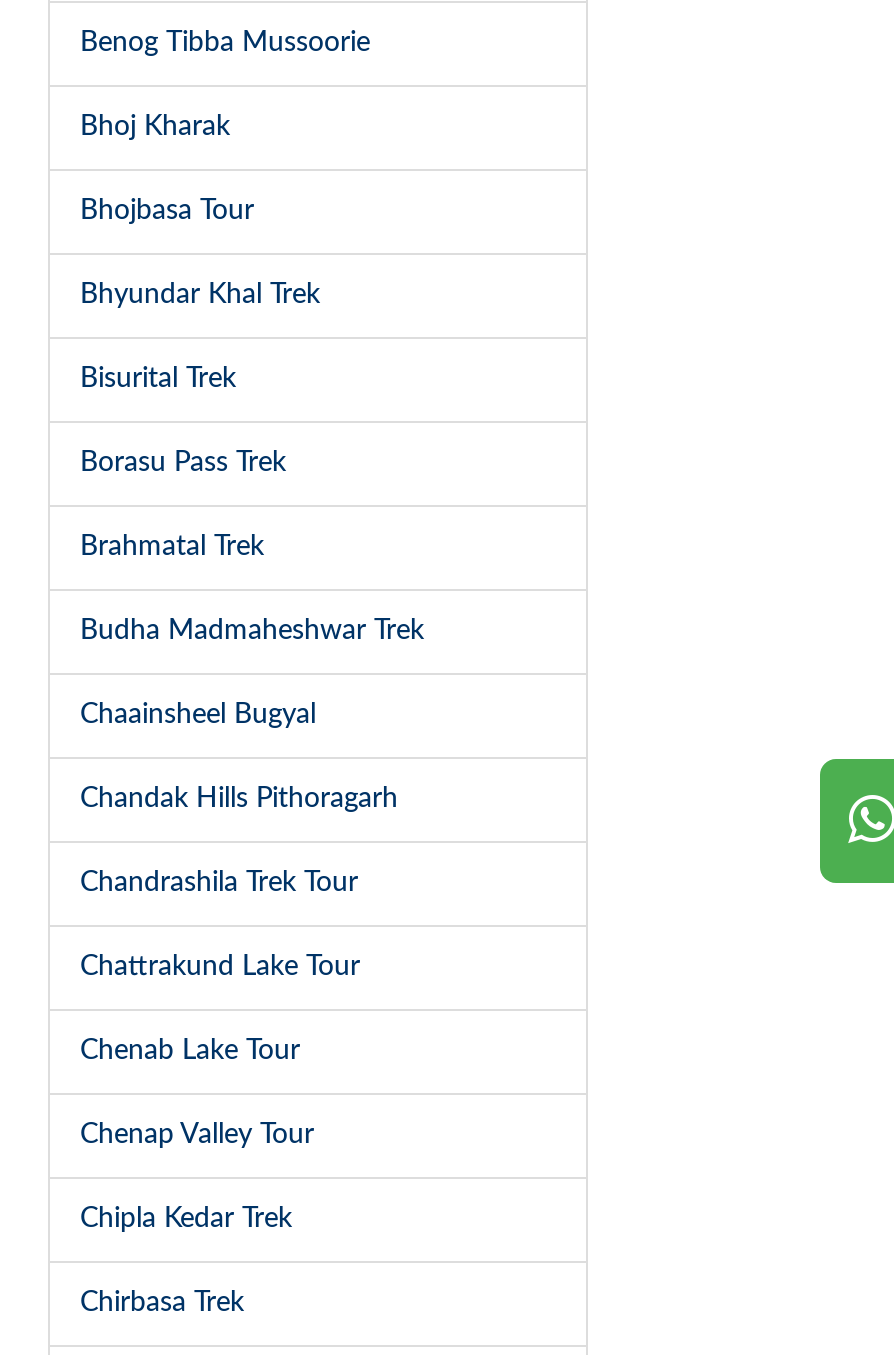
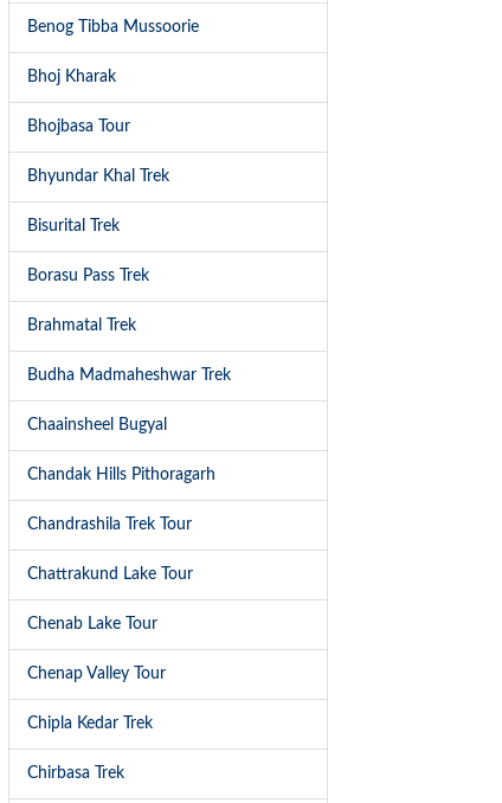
[818,757,888,885] [image] -> none

